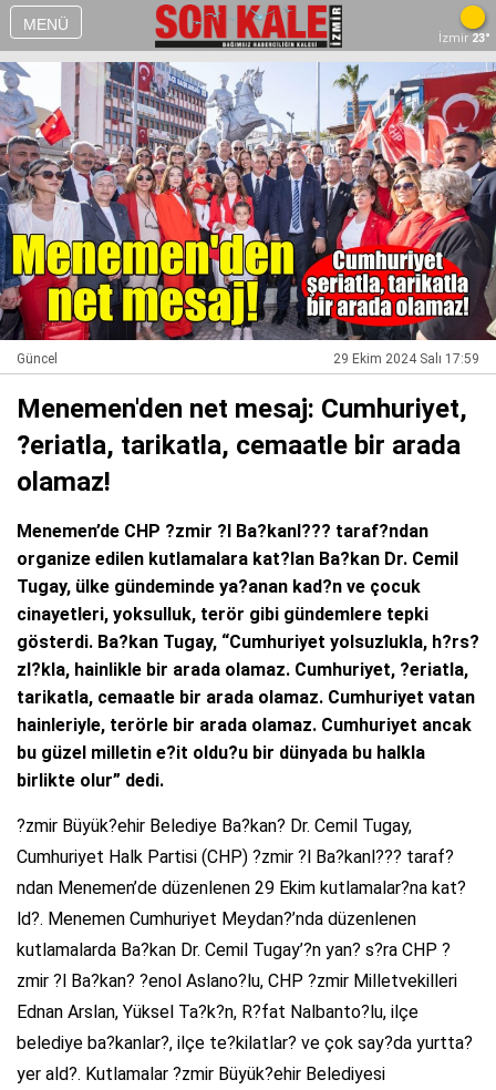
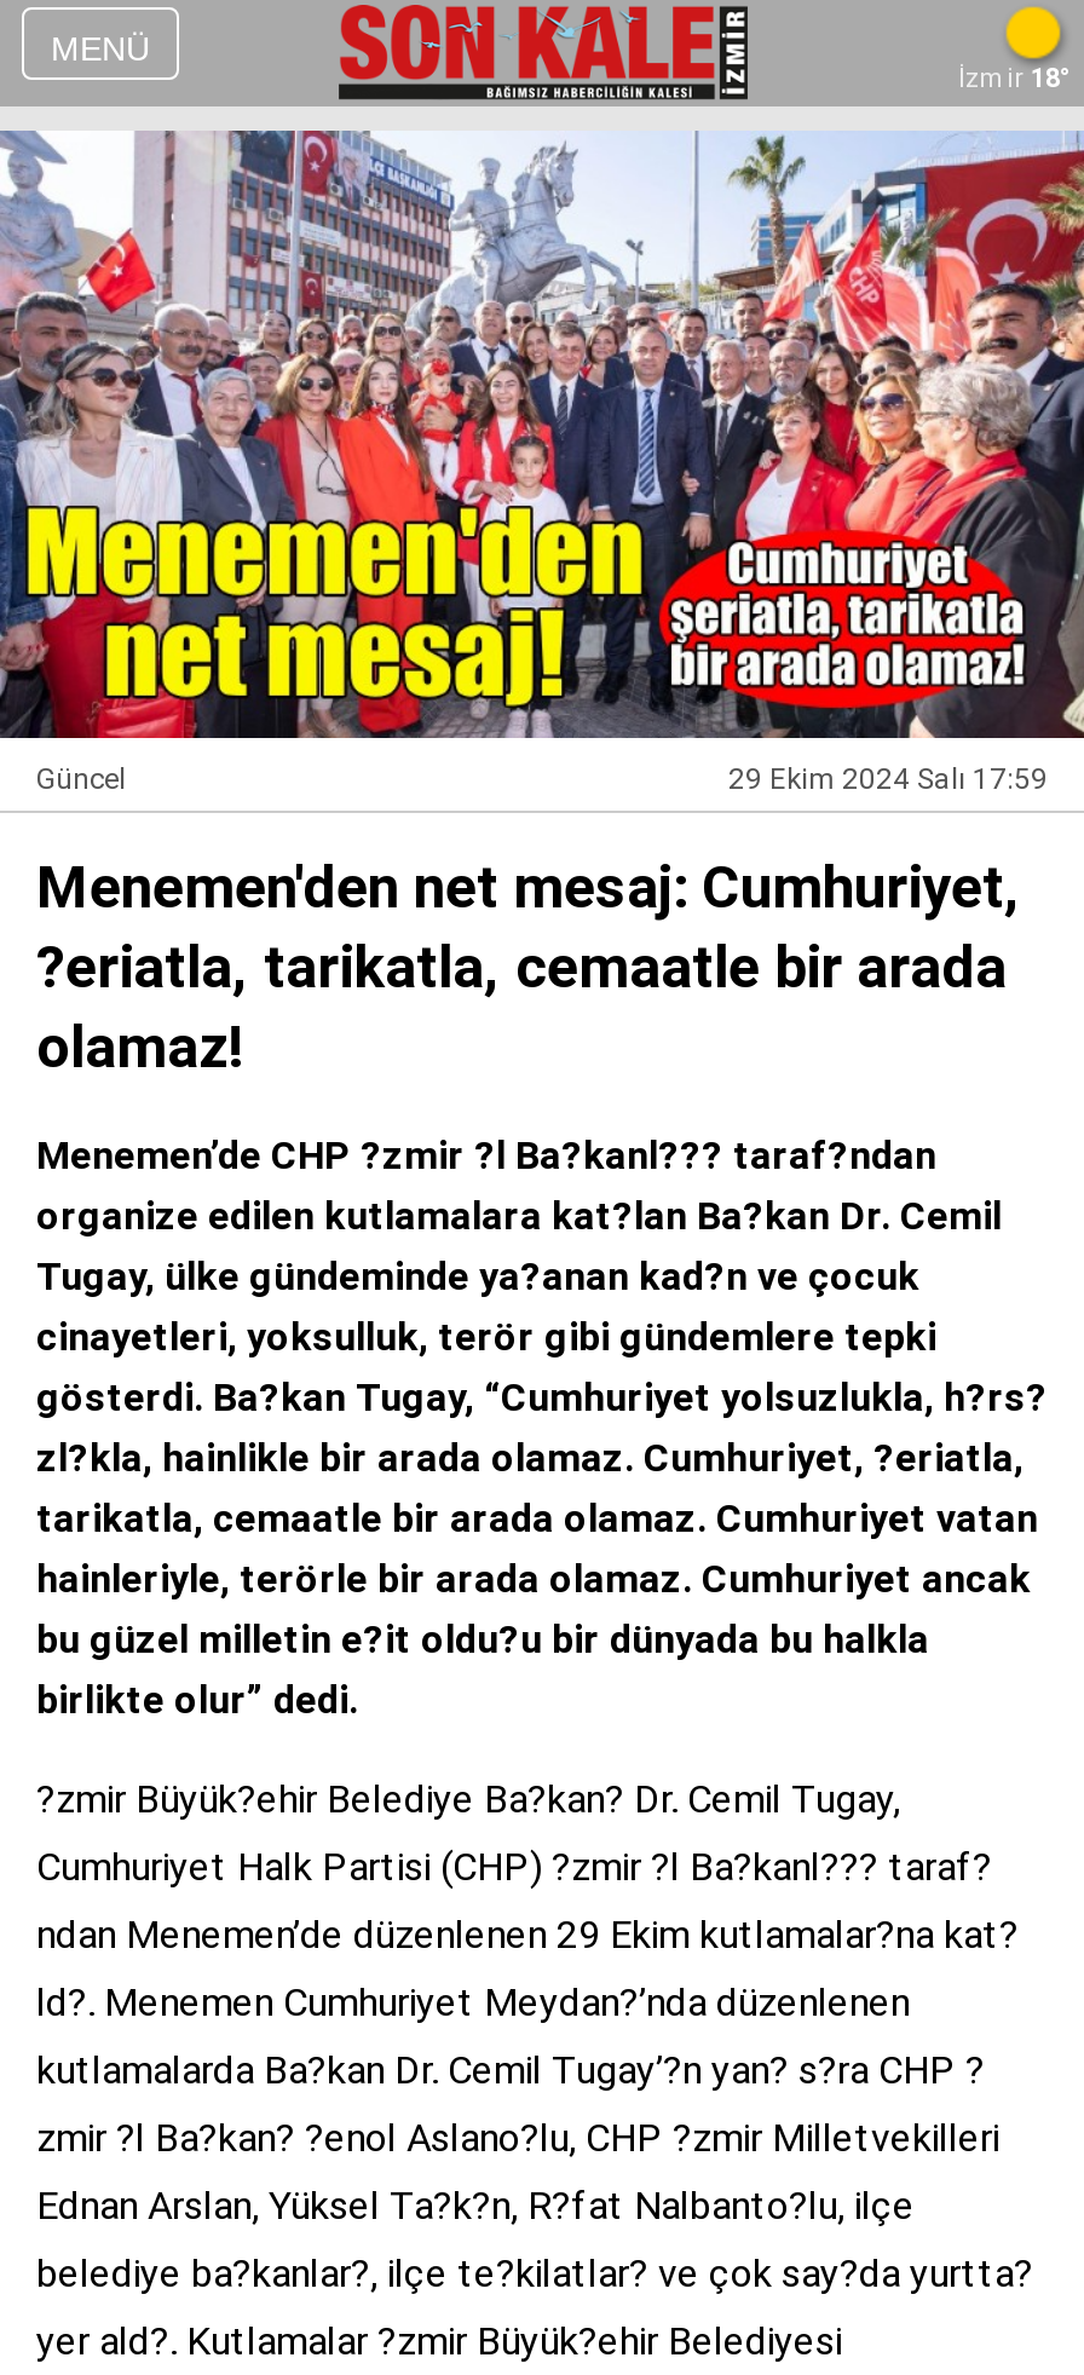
[438,31,490,45] İzmir 23° -> [958,63,1072,94] İzmir 18°

